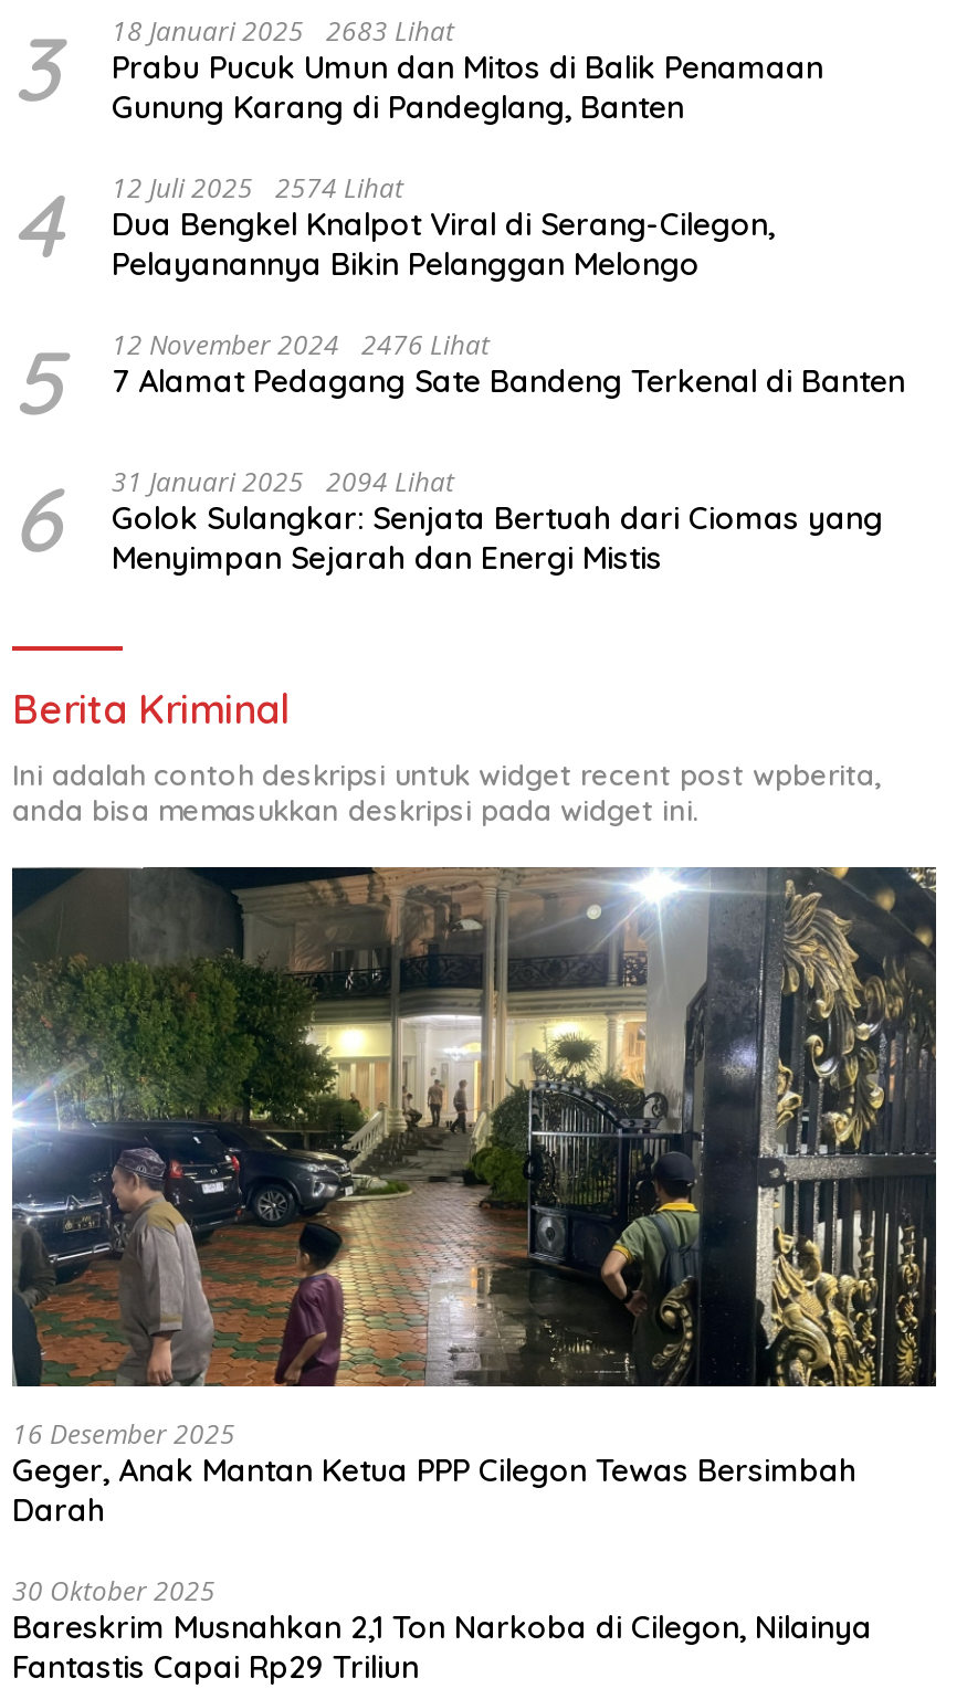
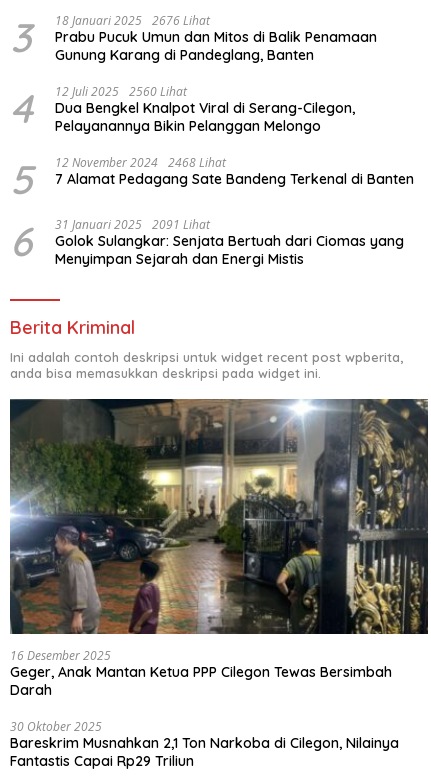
[112,13,454,50] 18 Januari 2025 2683 Lihat -> [55,12,210,29] 18 Januari 2025 2676 Lihat
[12,169,775,284] 4 12 Juli 2025 2574 Lihat Dua Bengkel Knalpot Viral di Serang-Cilegon, Pelayanannya Bikin Pelanggan Melongo -> [10,83,355,135] 4 12 Juli 2025 2560 Lihat Dua Bengkel Knalpot Viral di Serang-Cilegon, Pelayanannya Bikin Pelanggan Melongo
[112,326,490,364] 12 November 2024 2476 Lihat -> [55,154,226,171] 12 November 2024 2468 Lihat
[112,463,454,501] 31 Januari 2025 2094 Lihat -> [55,216,210,233] 31 Januari 2025 2091 Lihat

